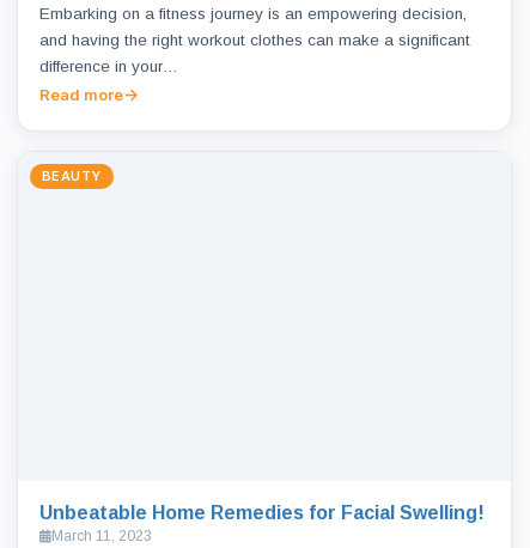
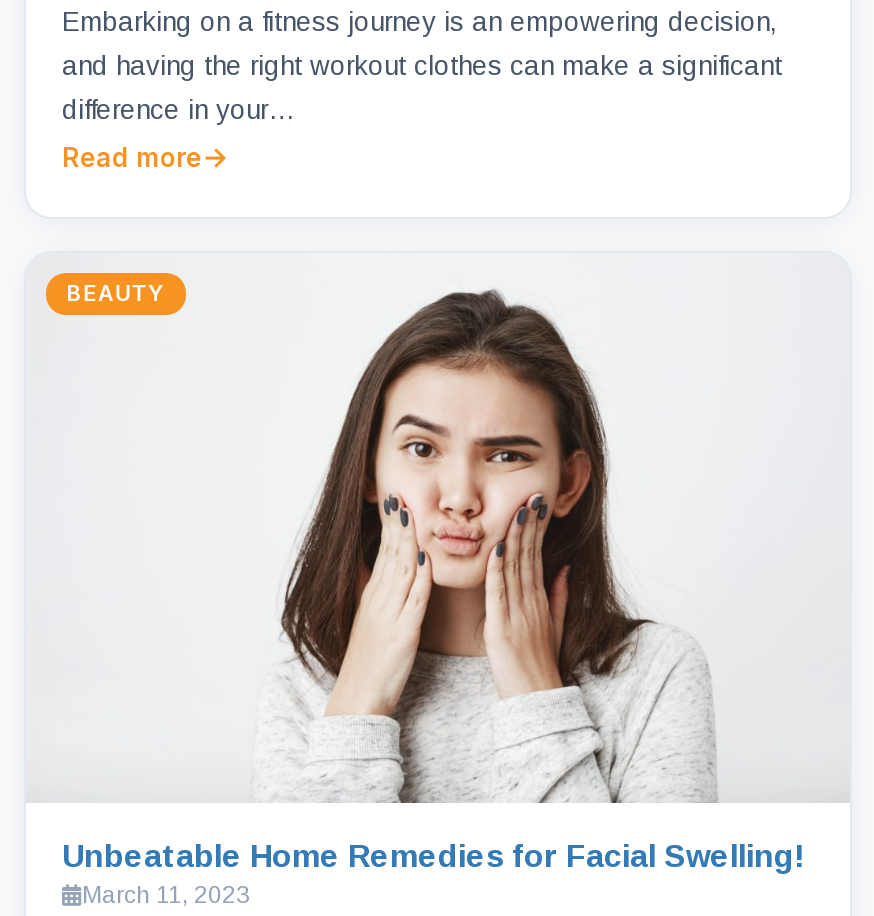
none -> [278,288,722,804] [image]

